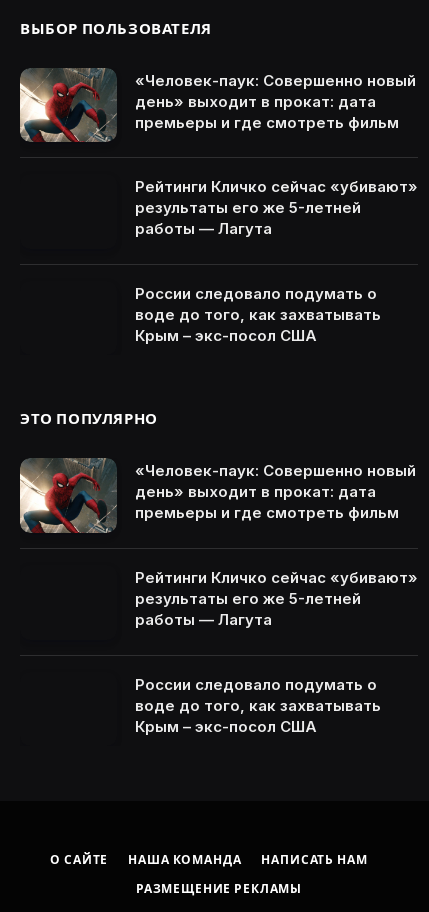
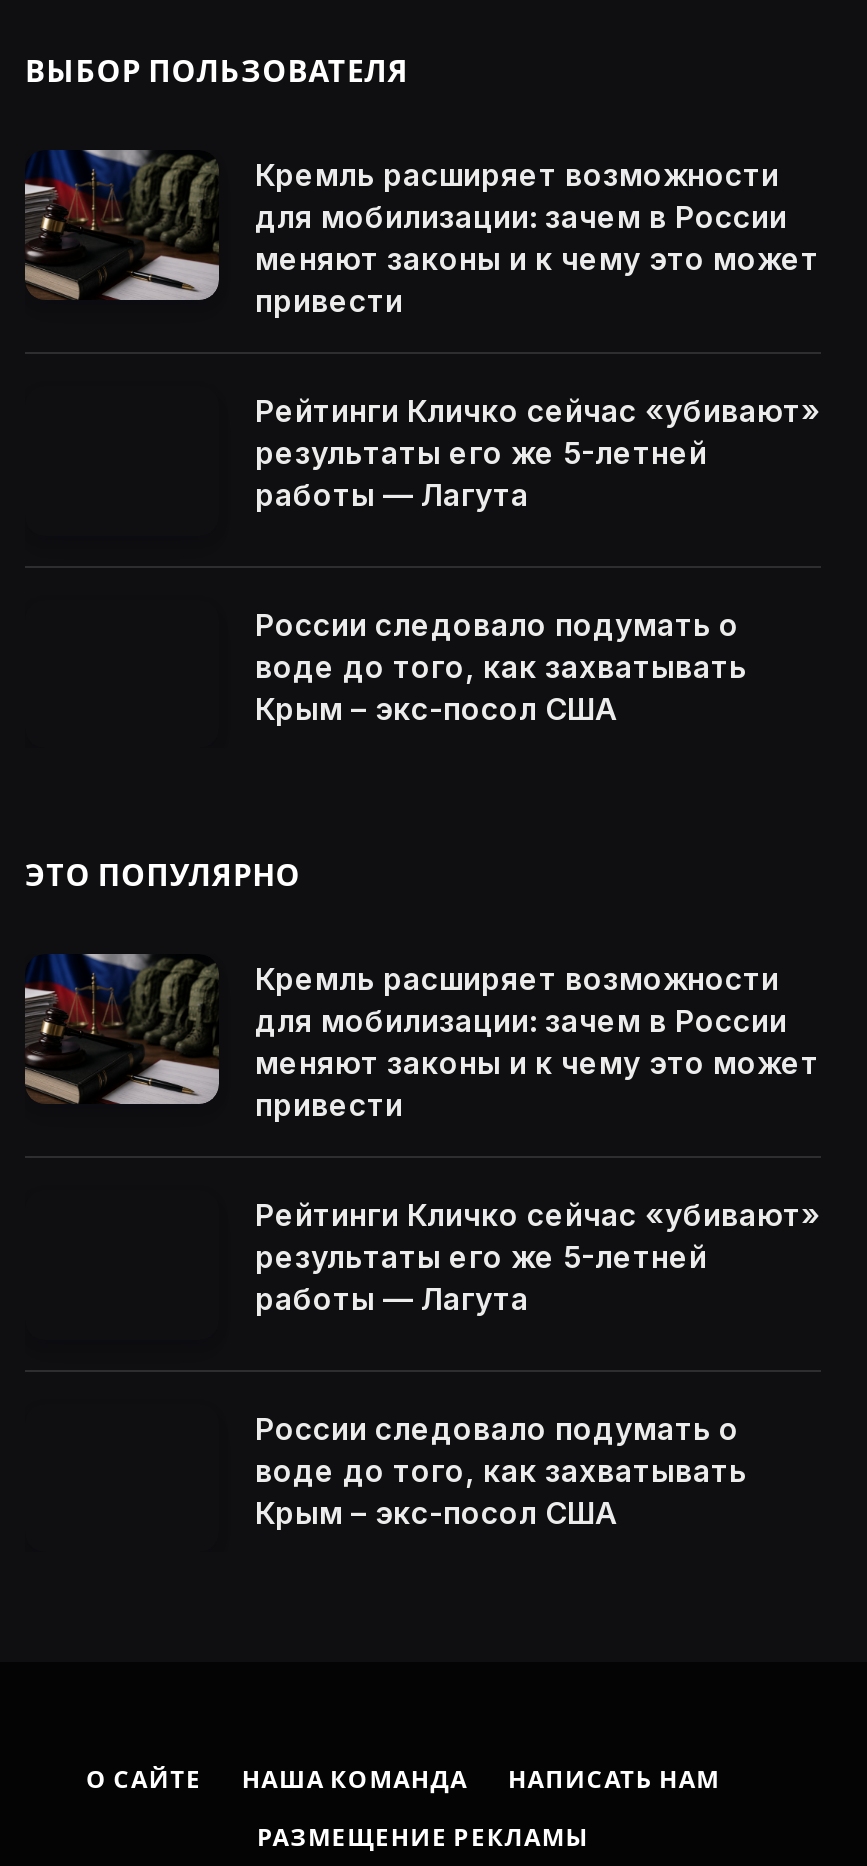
[19,67,416,143] [image] | «Человек-паук: Совершенно новый | день» выходит в прокат: дата | премьеры и где смотреть фильм -> [25,149,819,320] [image] | Кремль расширяет возможности | для мобилизации: зачем в России | меняют законы и к чему это может | привести
[19,457,416,534] [image] | «Человек-паук: Совершенно новый | день» выходит в прокат: дата | премьеры и где смотреть фильм -> [23,953,819,1125] [image] | Кремль расширяет возможности | для мобилизации: зачем в России | меняют законы и к чему это может | привести

